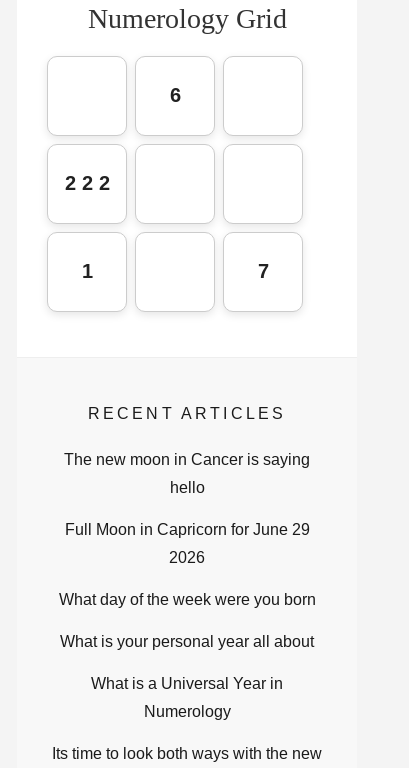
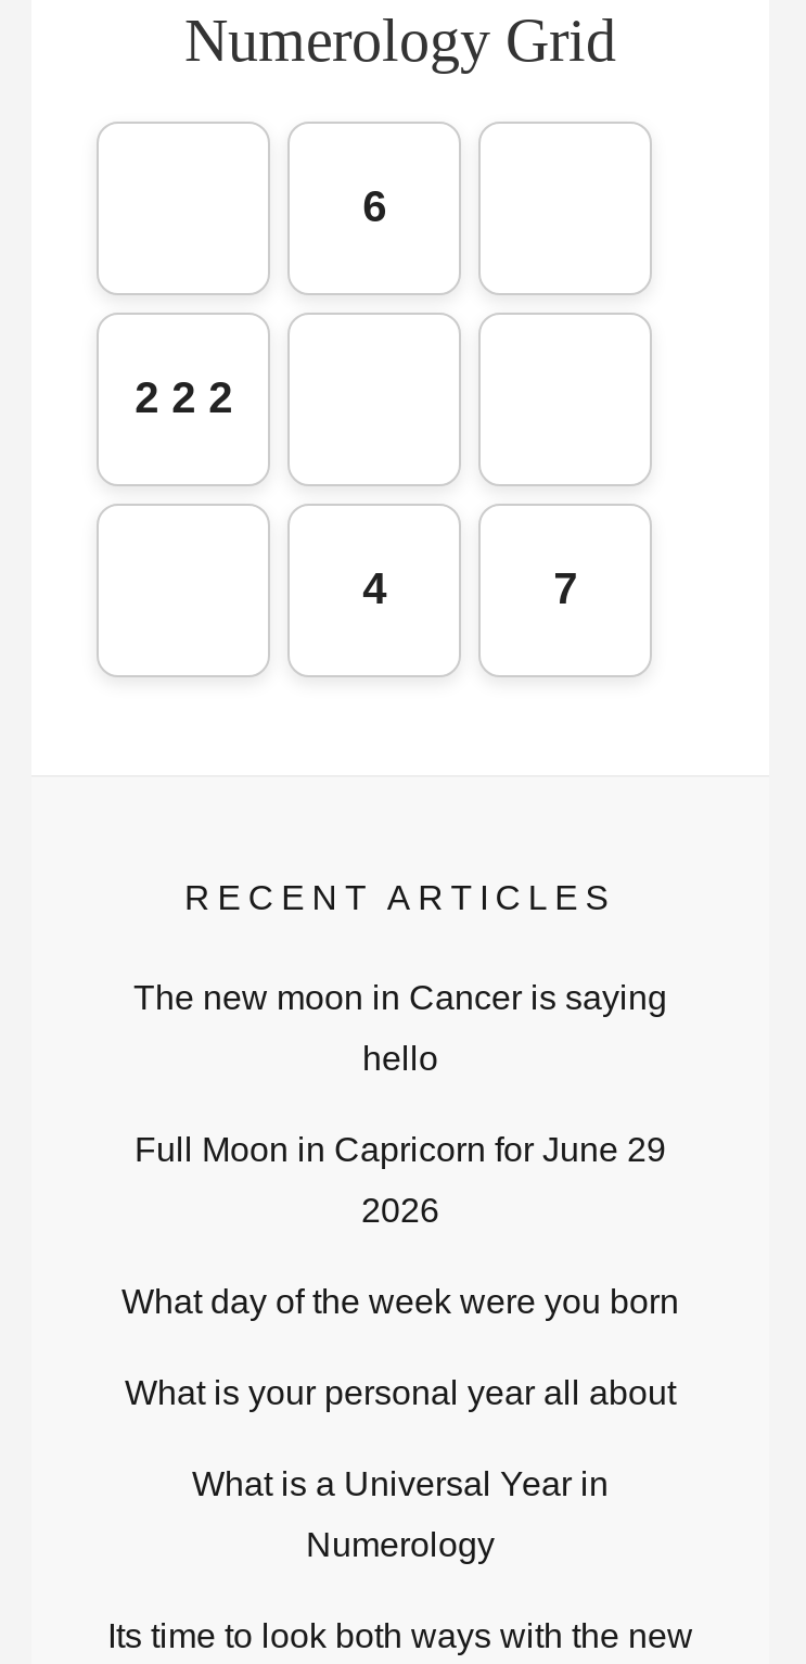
[82,260,93,282] 1 -> [363,565,386,612] 4

